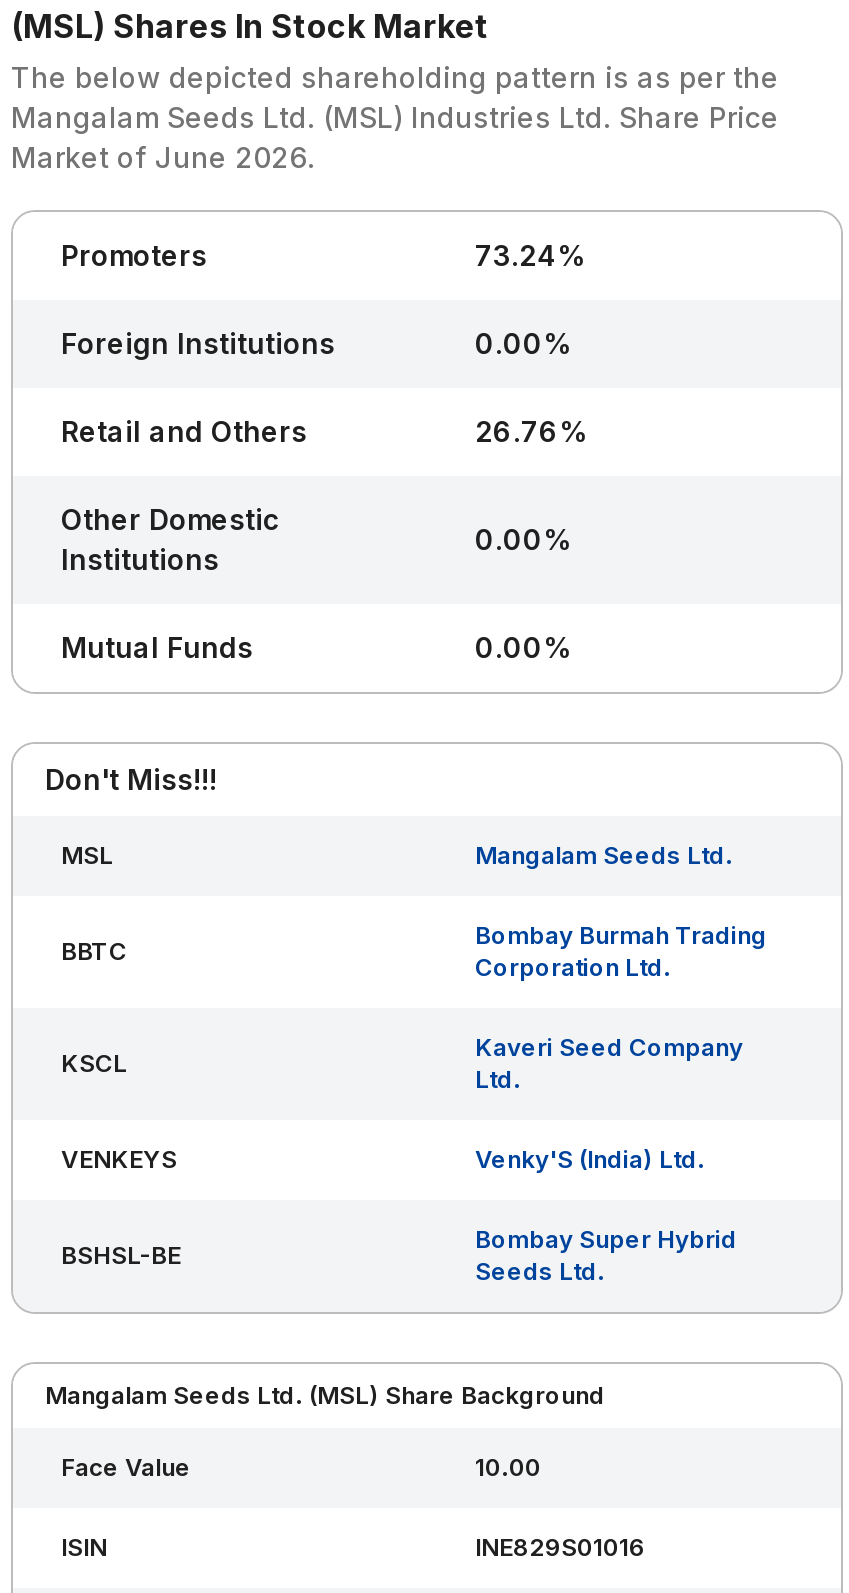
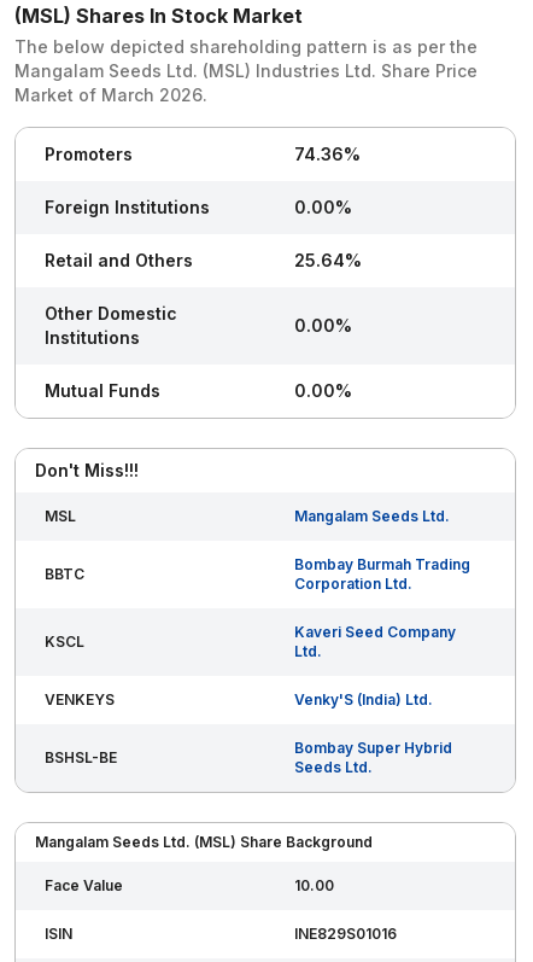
[11,140,315,174] Market of June 2026. -> [14,84,207,105] Market of March 2026.
[475,238,585,272] 73.24% -> [294,143,361,164] 74.36%
[475,414,587,448] 26.76% -> [294,250,362,270] 25.64%

